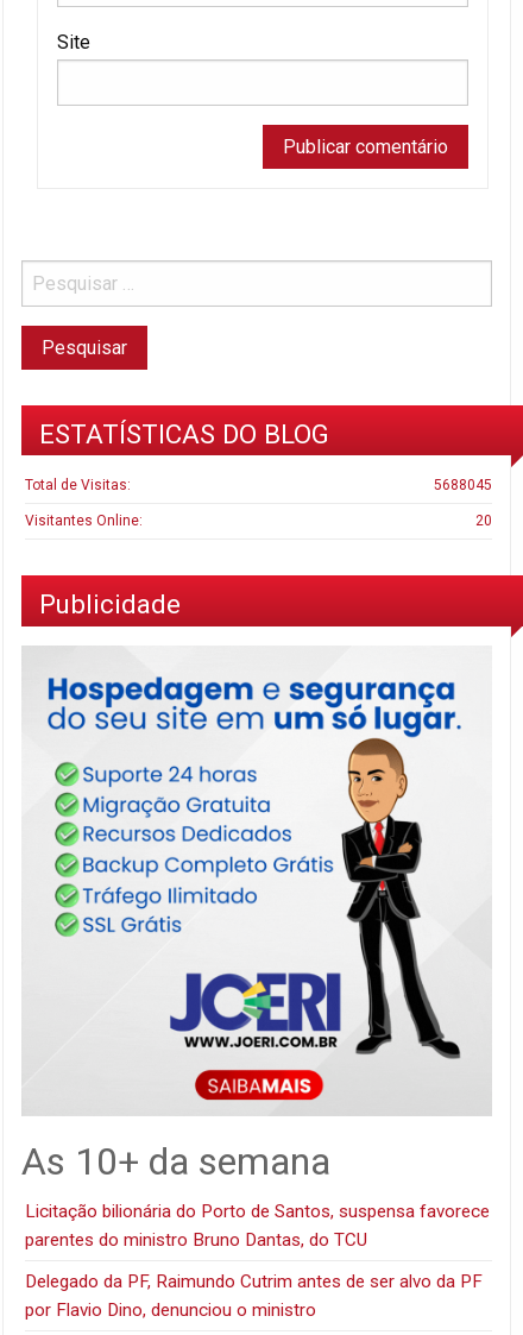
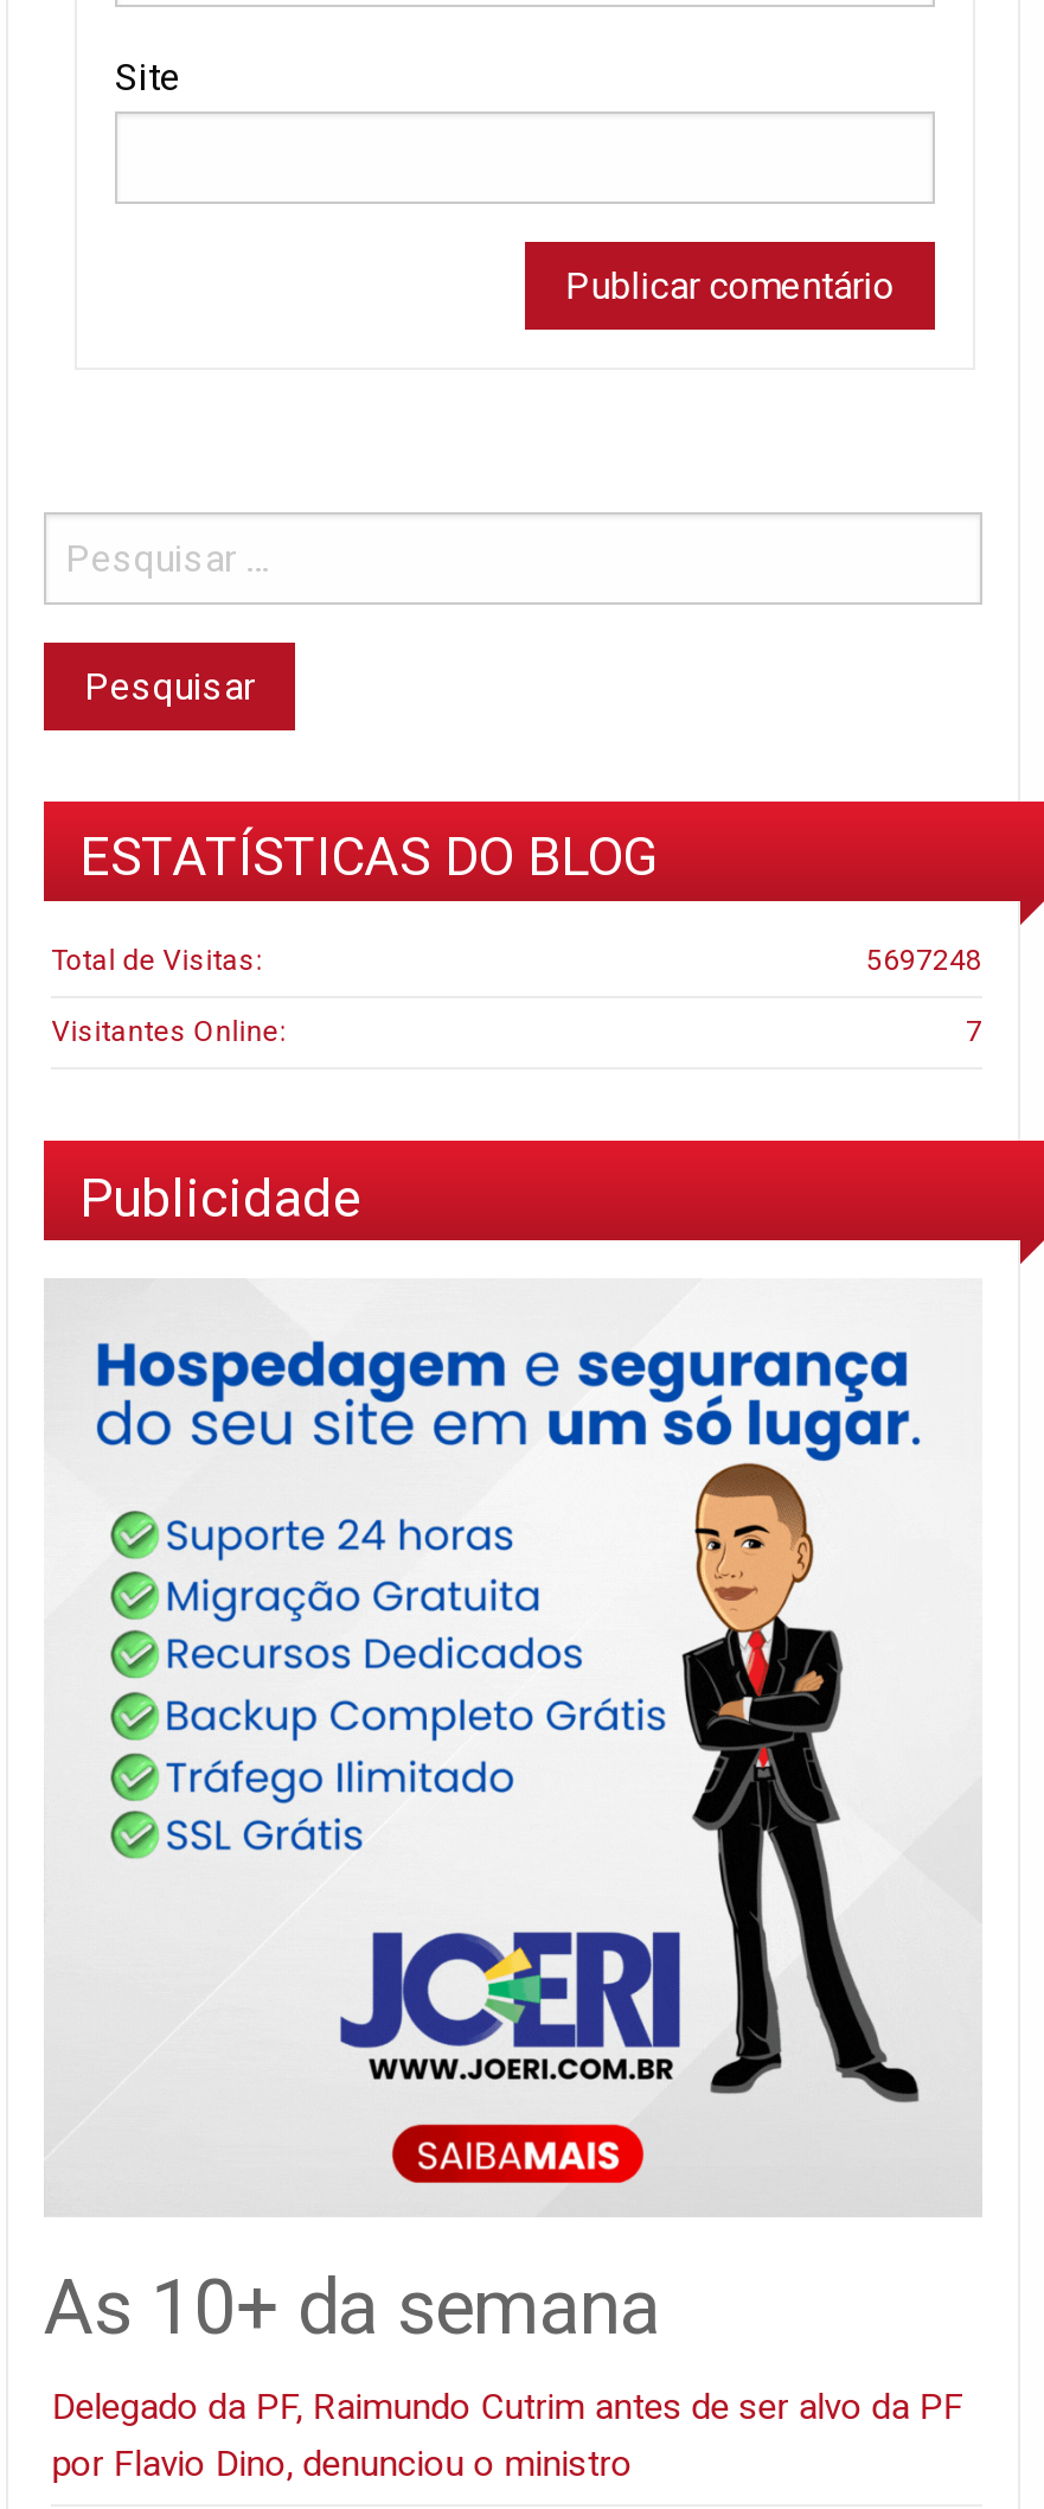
[434,477,492,494] 5688045 -> [866,943,982,977] 5697248
[475,513,492,529] 20 -> [966,1015,982,1048] 7
[25,1200,490,1250] Licitação bilionária do Porto de Santos, suspensa favorece | parentes do ministro Bruno Dantas, do TCU -> none

